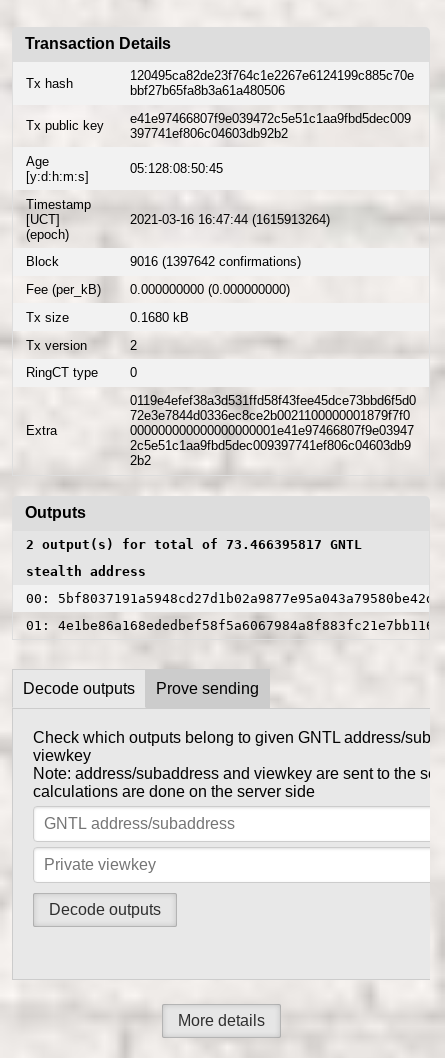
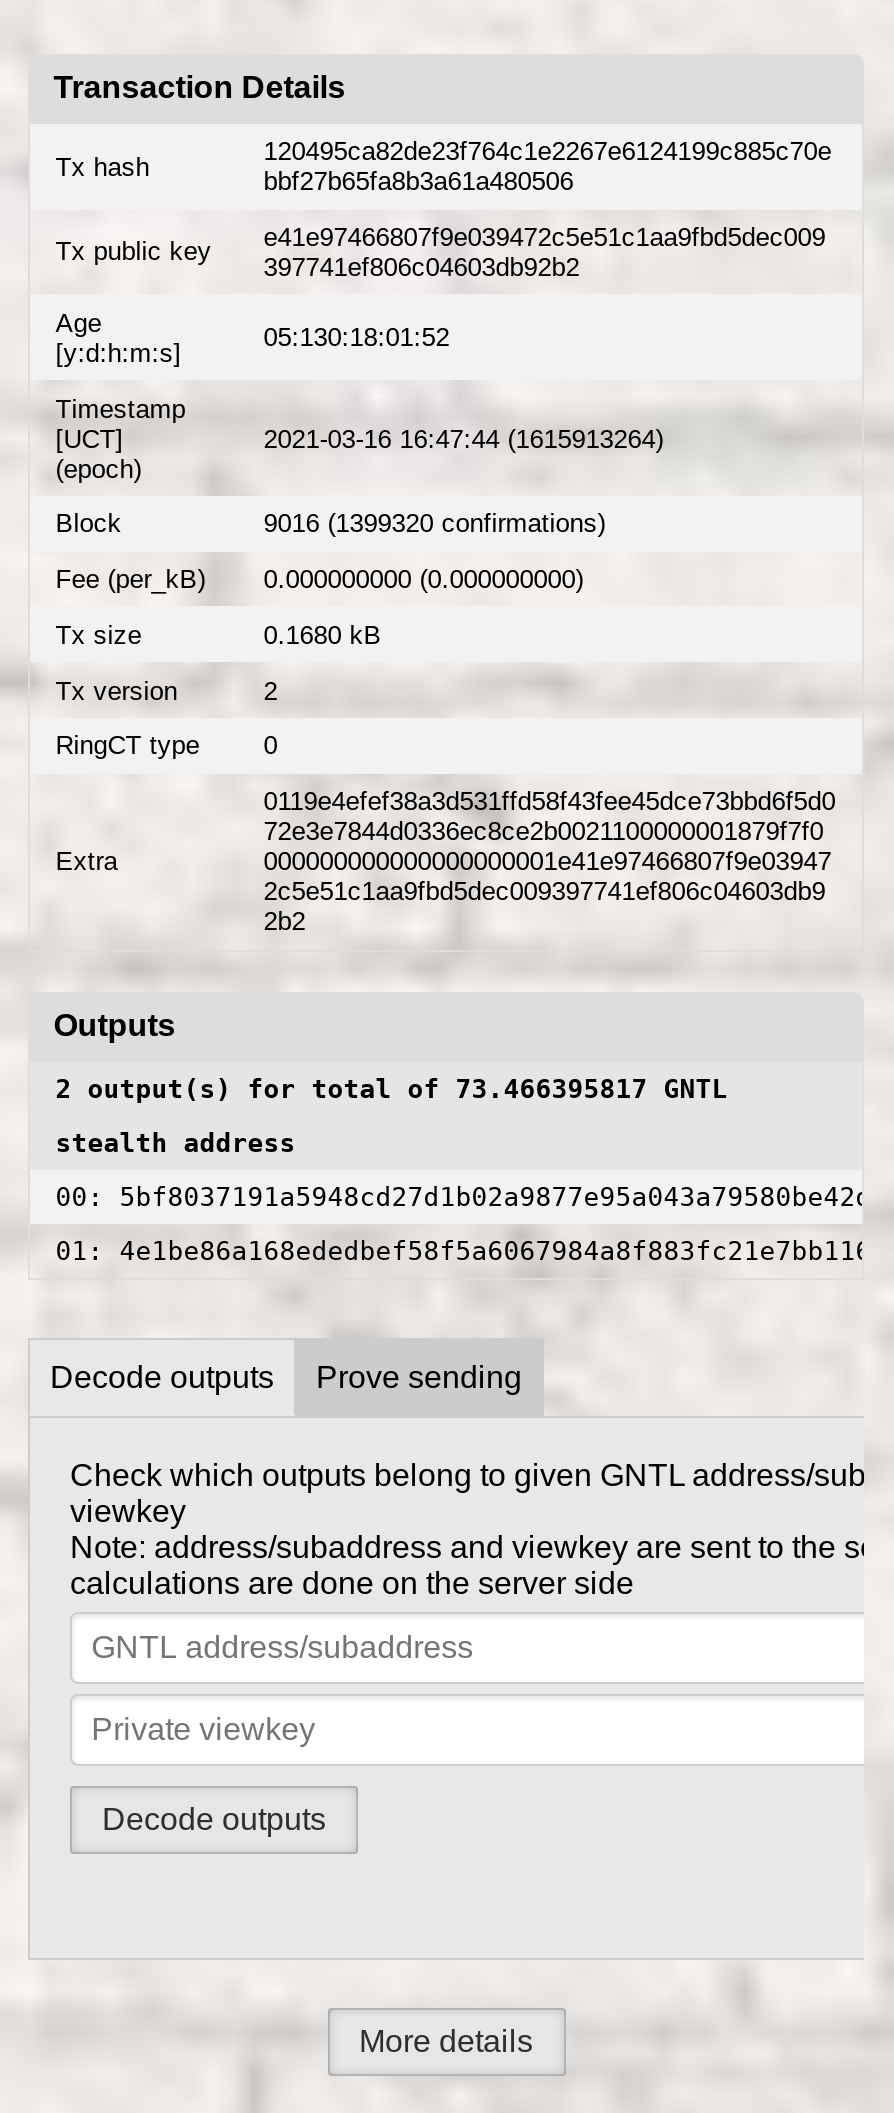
[130,161,223,176] 05:128:08:50:45 -> [264,322,450,352] 05:130:18:01:52
[130,254,301,269] 9016 (1397642 confirmations) -> [264,509,606,539] 9016 (1399320 confirmations)

